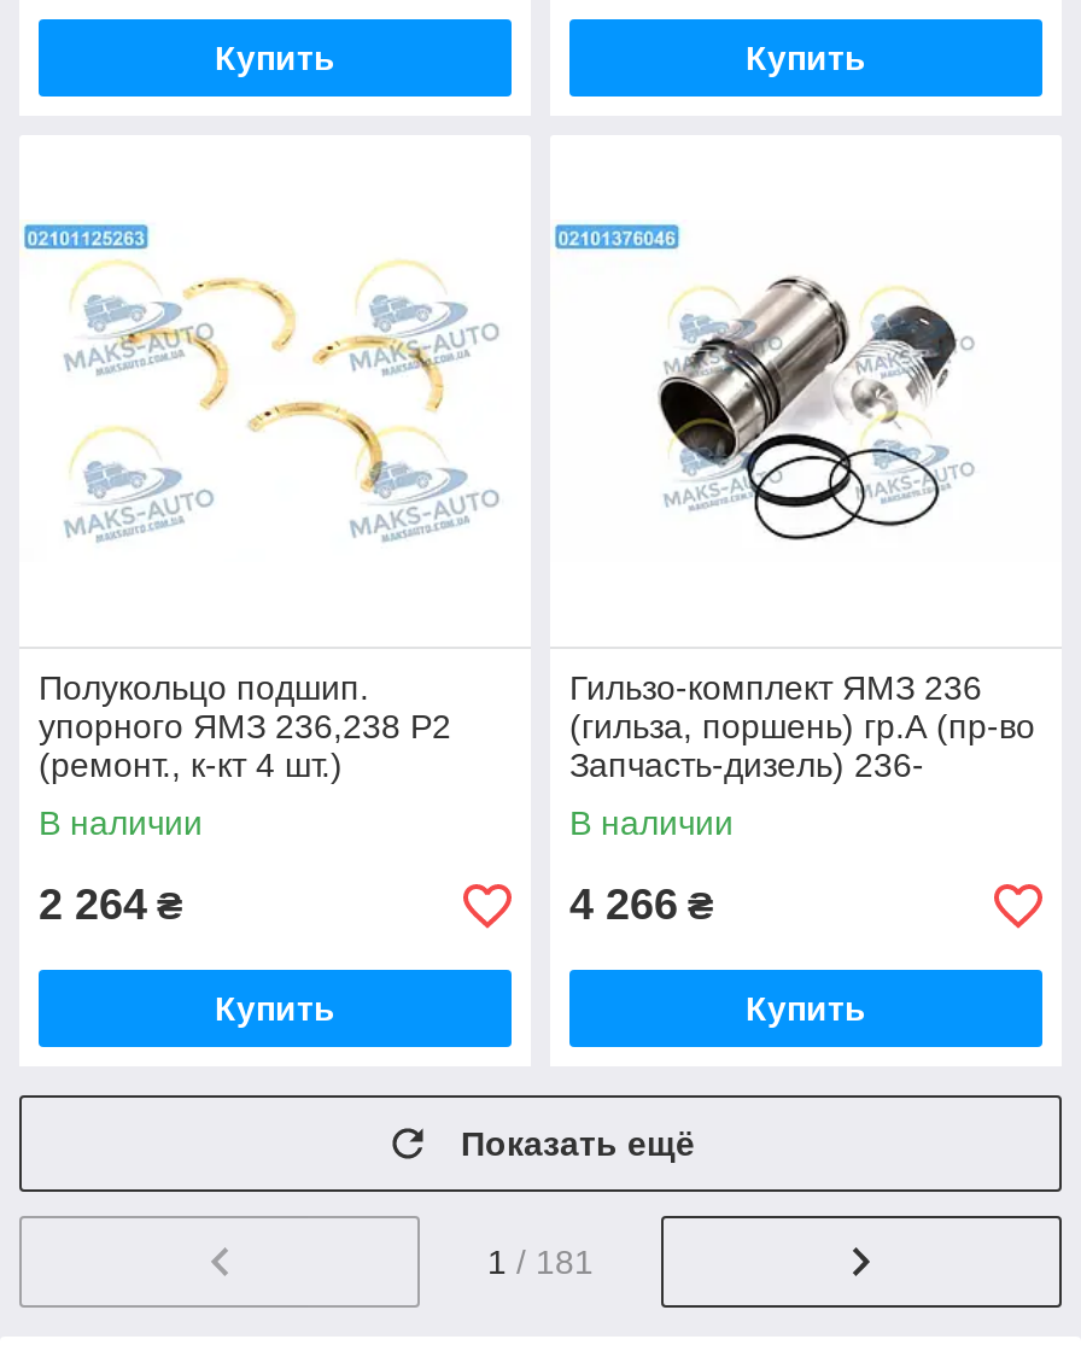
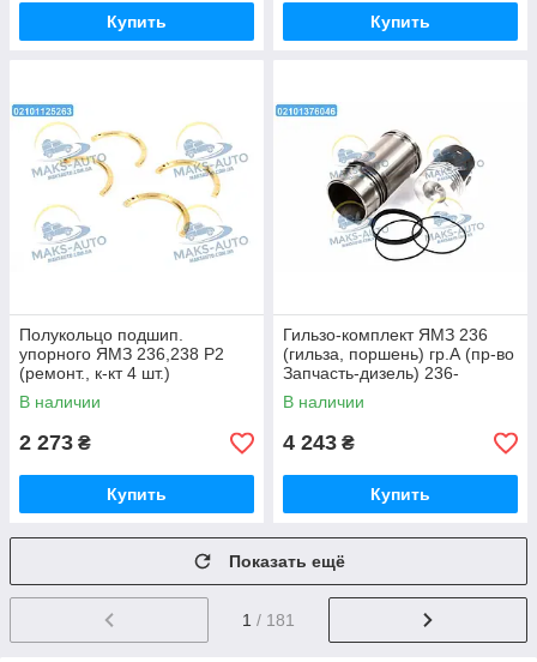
[39,881,183,929] 2 264 ₴ -> [19,431,91,455] 2 273 ₴
[569,881,714,929] 4 266 ₴ -> [283,431,355,455] 4 243 ₴

